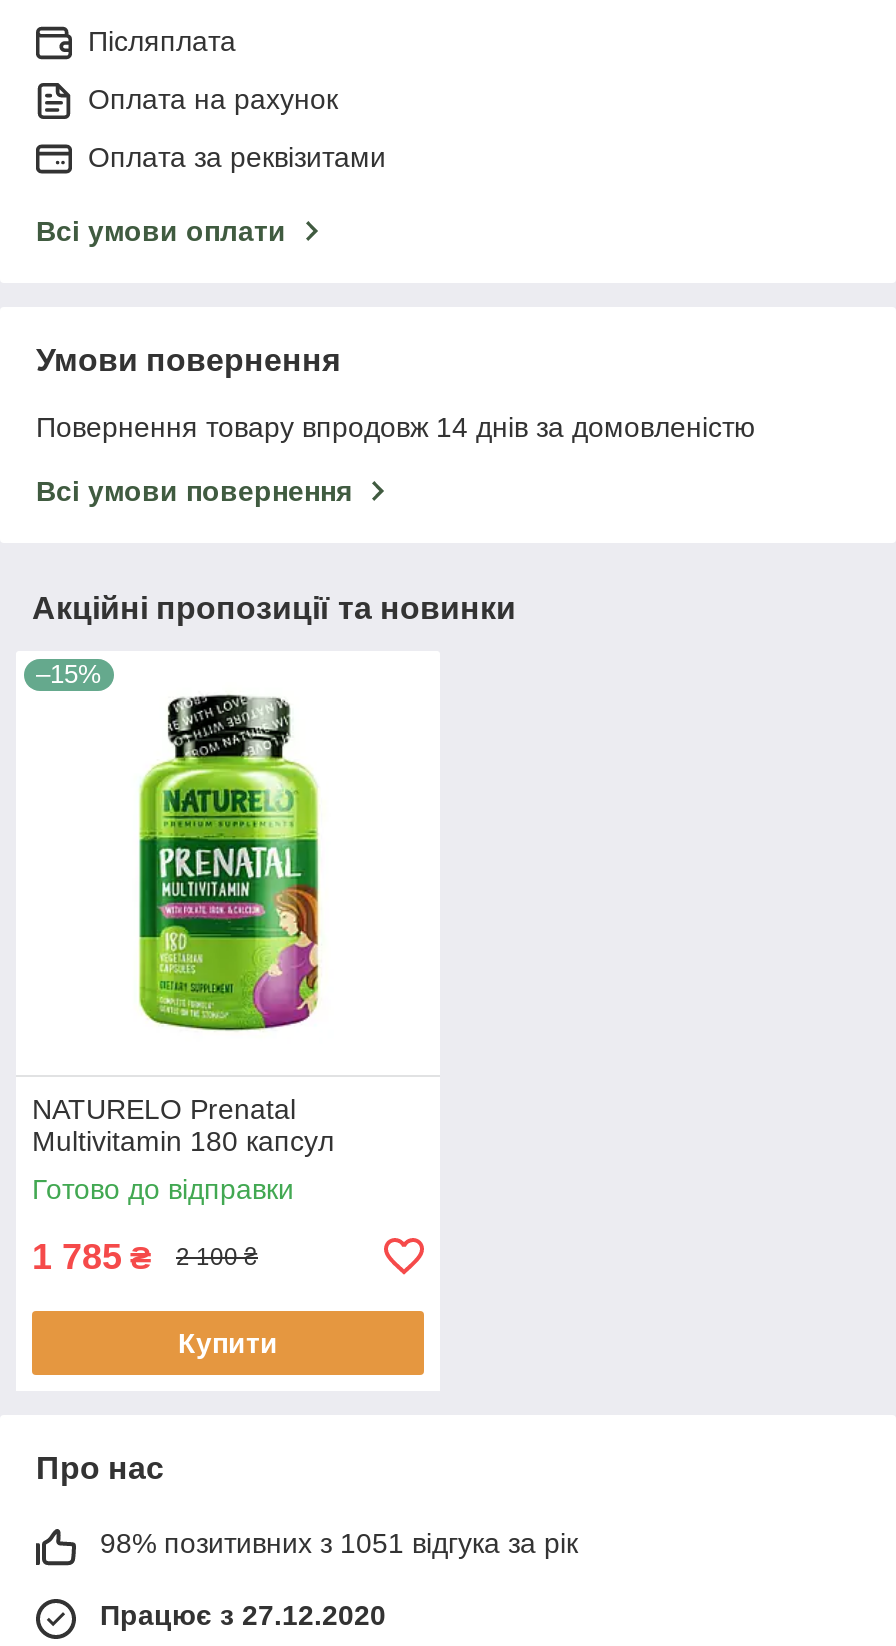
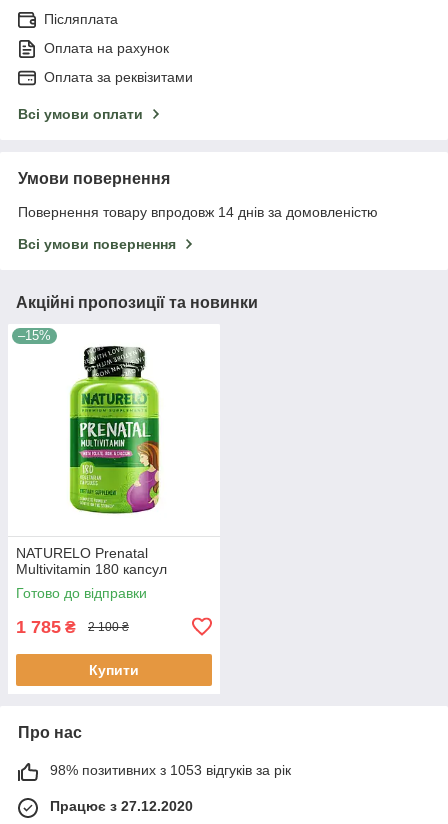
[100,1527,578,1559] 98% позитивних з 1051 відгука за рік -> [50,762,291,778] 98% позитивних з 1053 відгуків за рік

